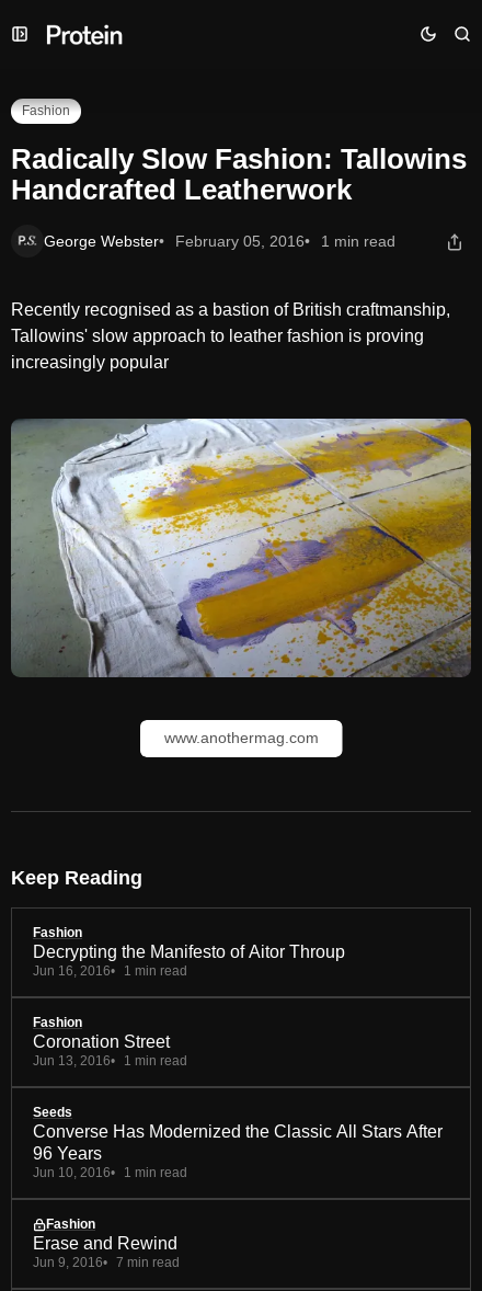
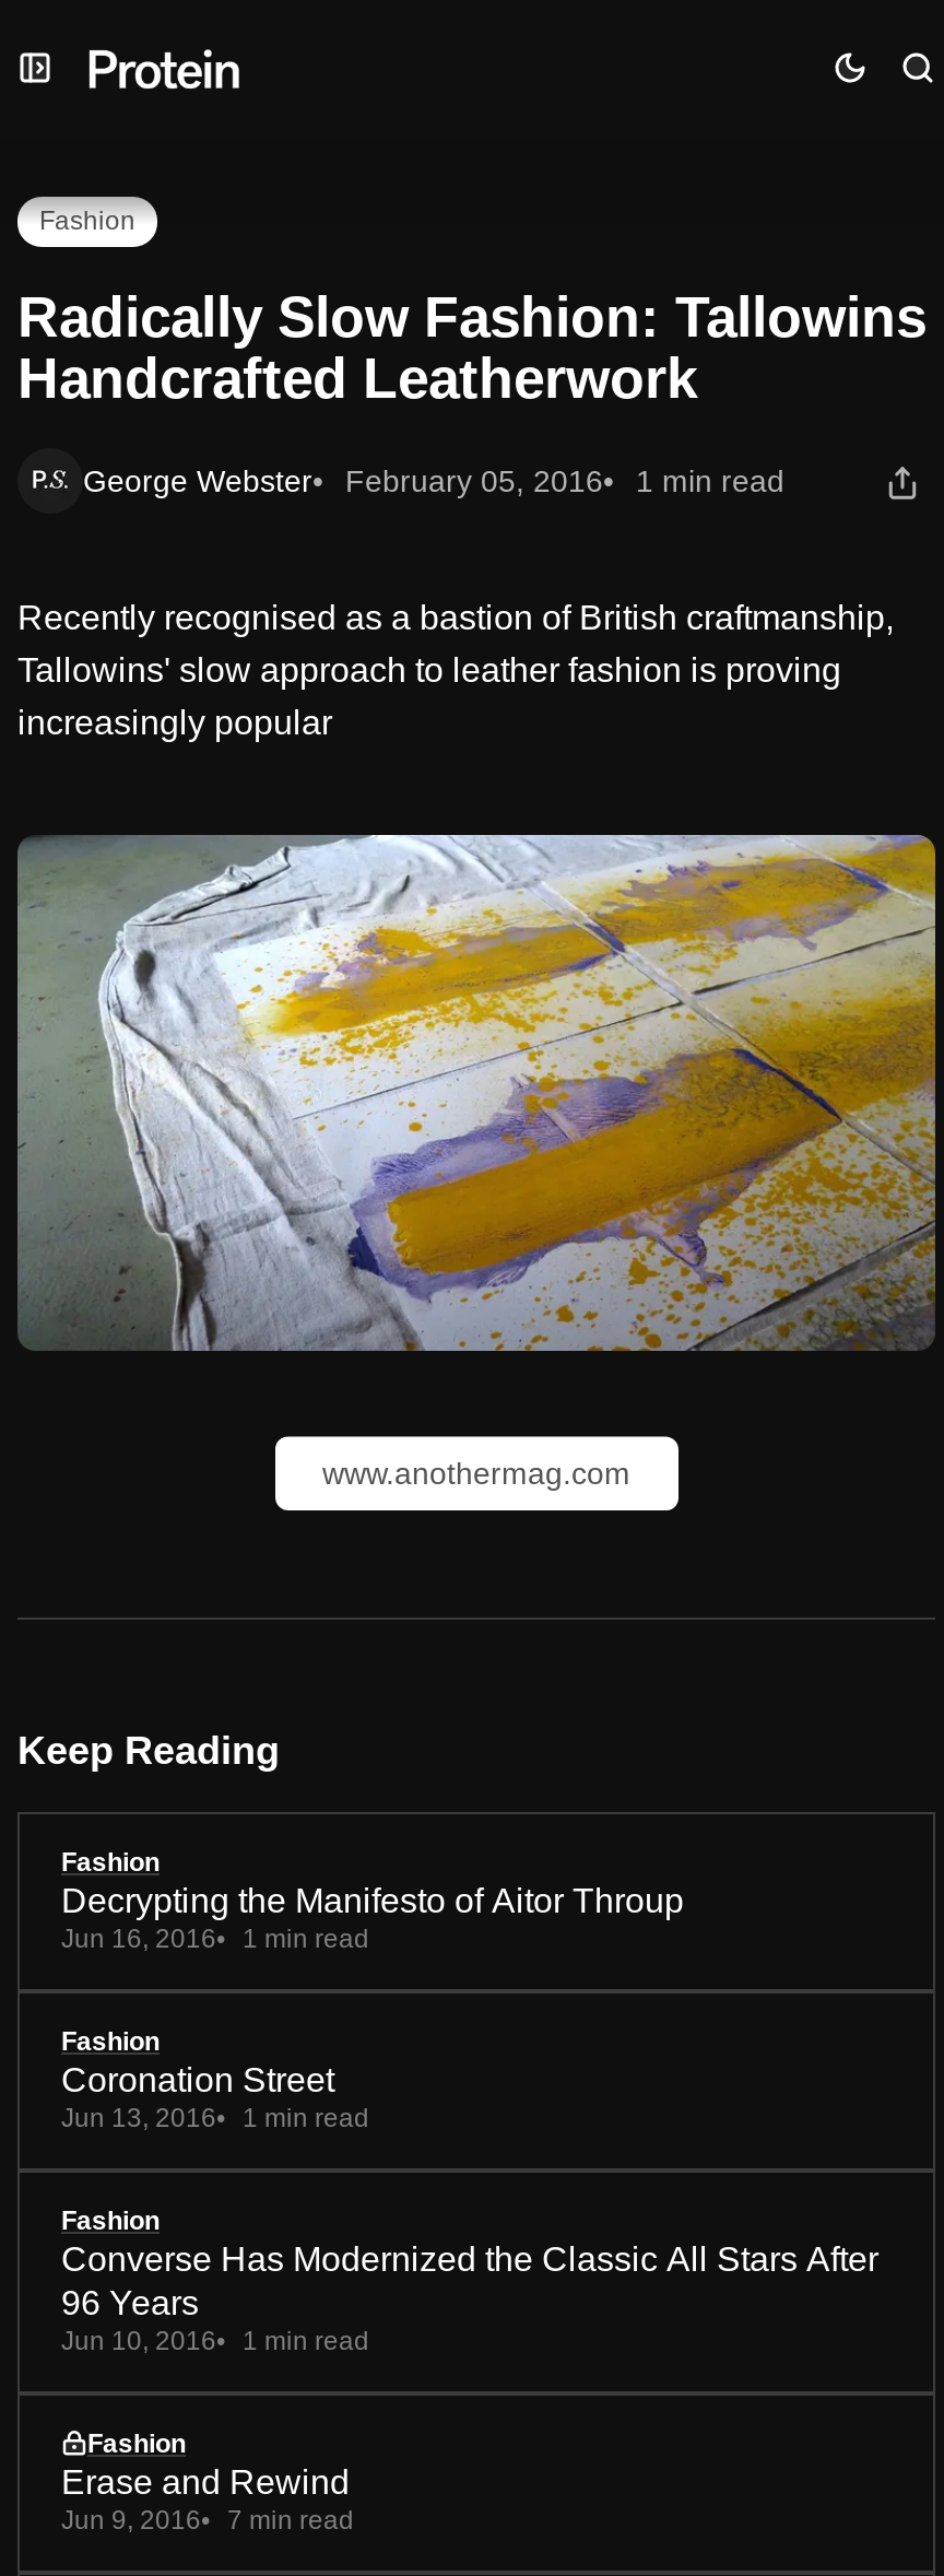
[33,1105,72,1120] Seeds -> [61,2205,160,2235] Fashion

